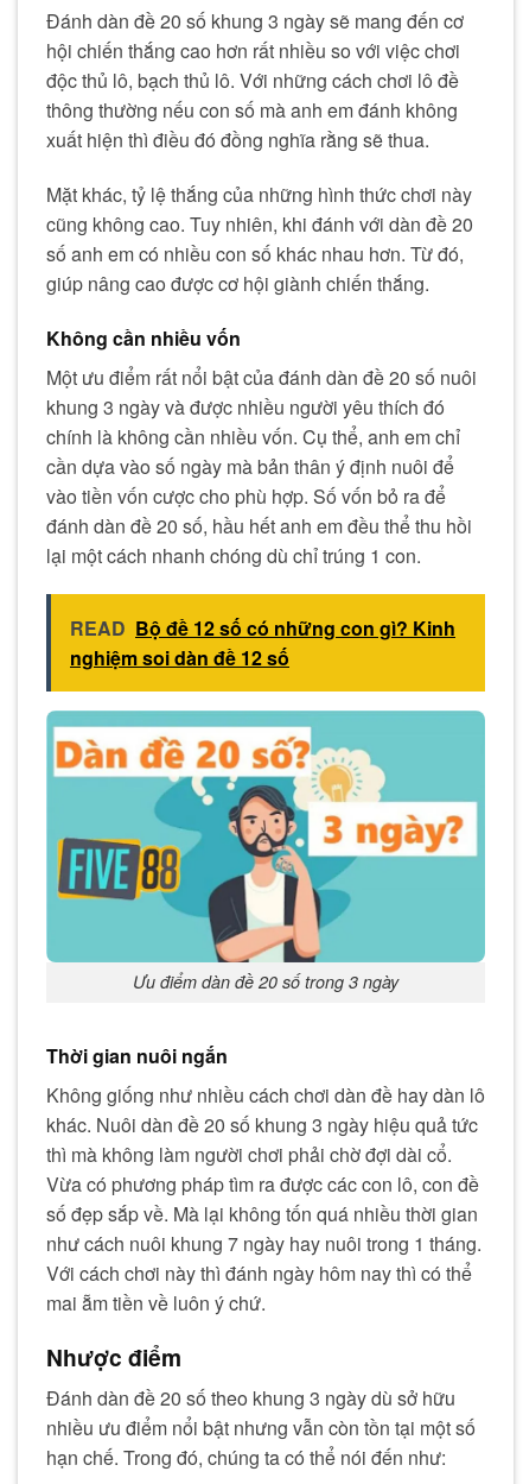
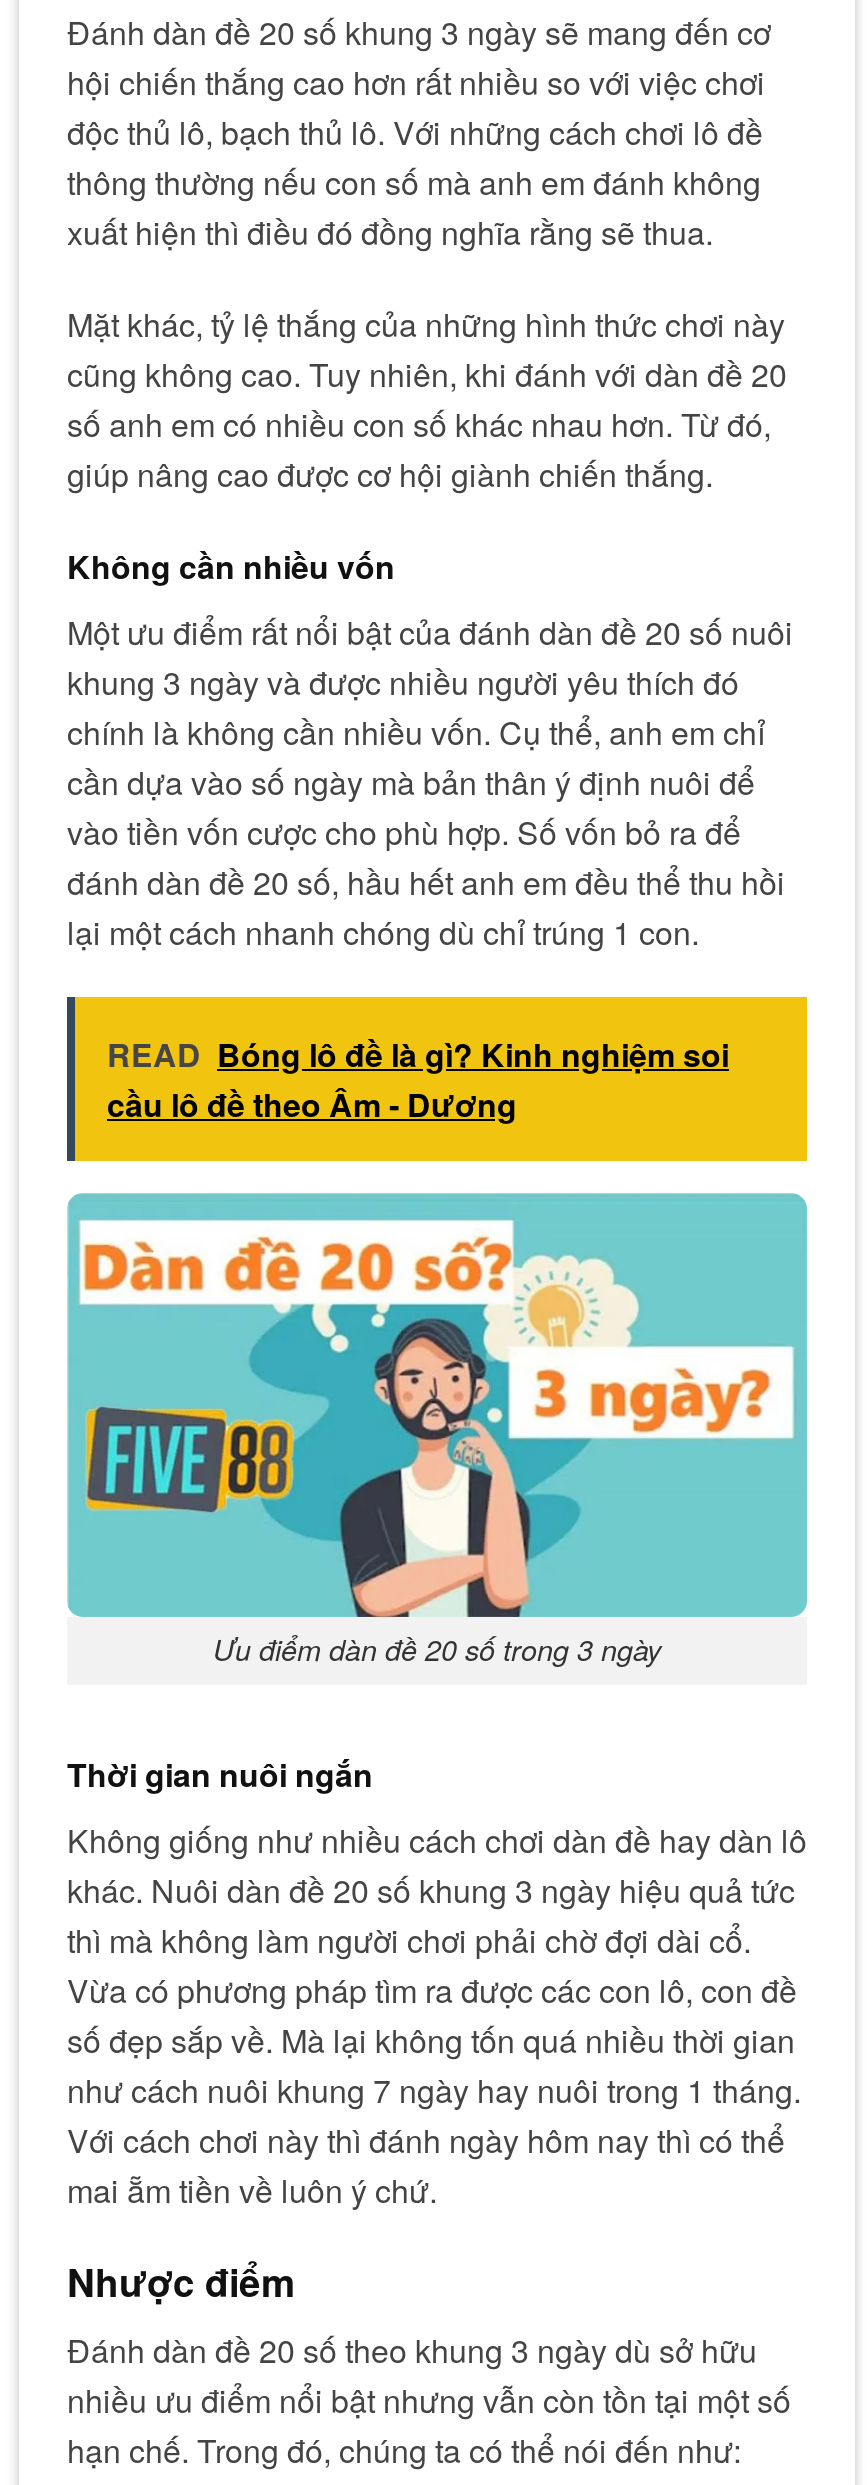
[70,615,455,672] READ Bộ đề 12 số có những con gì? Kinh | nghiệm soi dàn đề 12 số -> [107,1032,729,1128] READ Bóng lô đề là gì? Kinh nghiệm soi | cầu lô đề theo Âm - Dương

